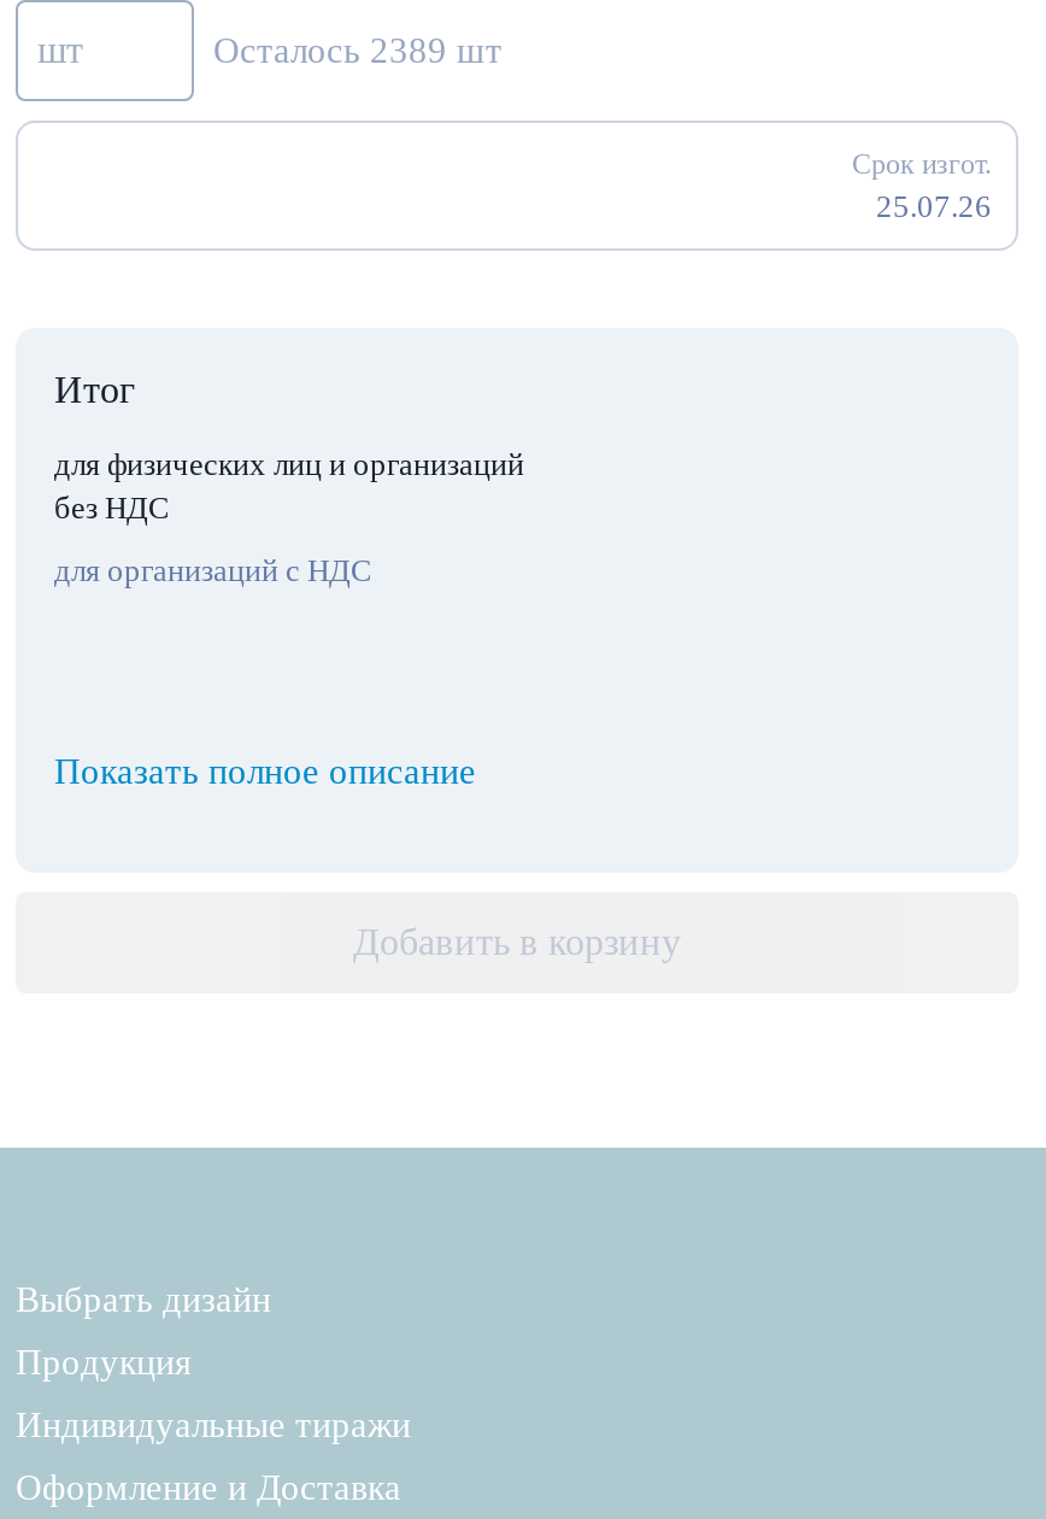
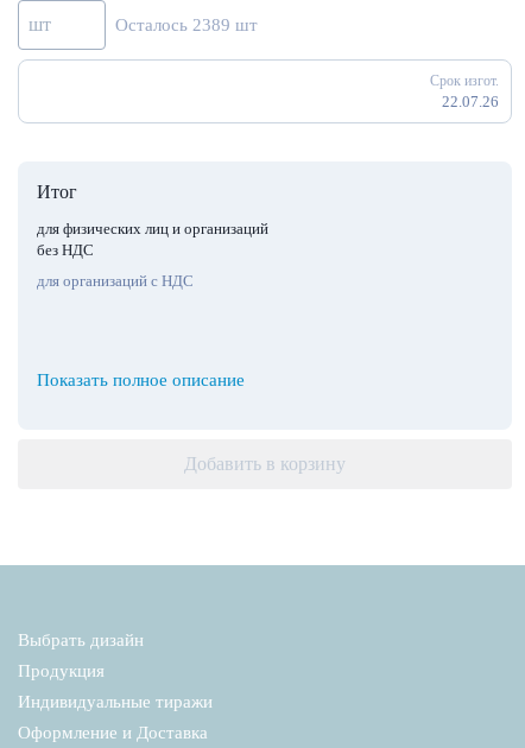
[876,187,992,223] 25.07.26 -> [442,92,499,110] 22.07.26

